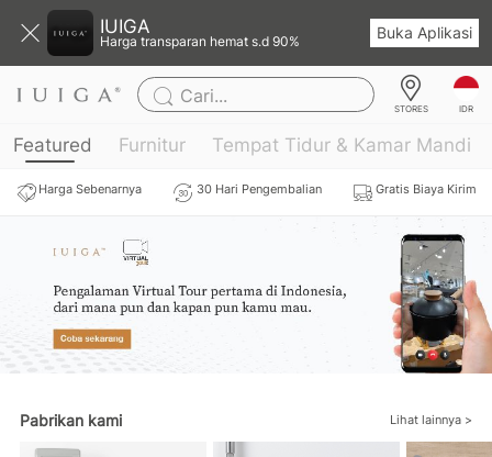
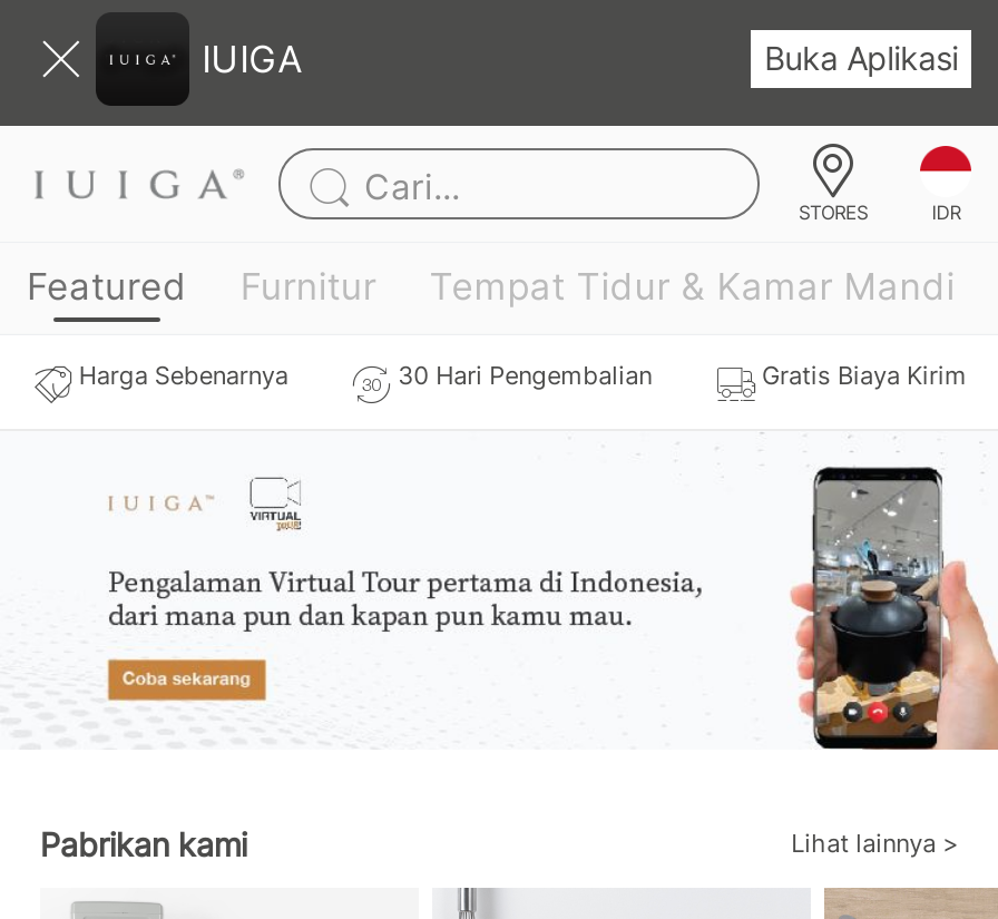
[100,33,299,50] Harga transparan hemat s.d 90% -> none

